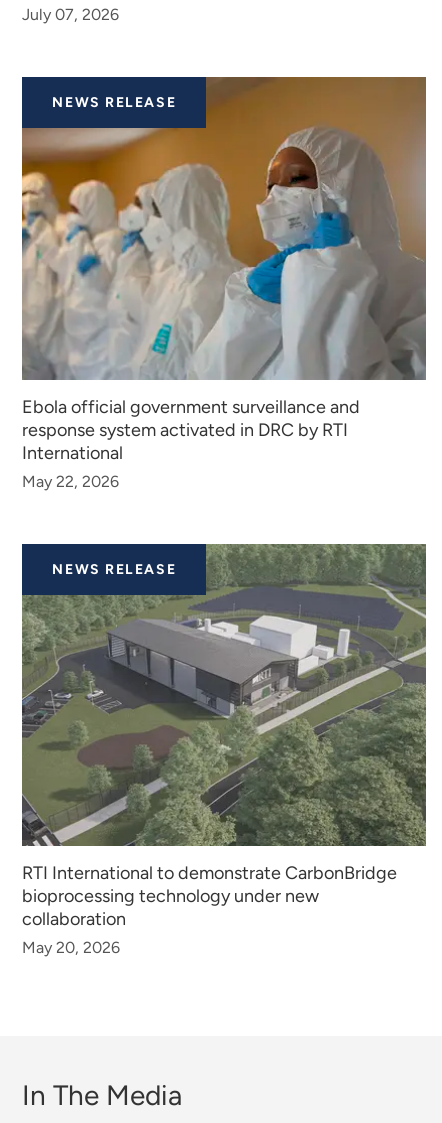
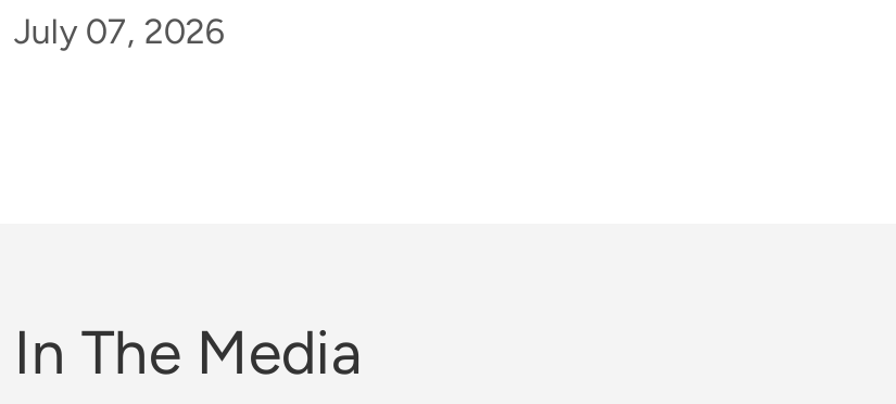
[21,76,427,381] [image] | NEWS RELEASE -> none
[22,395,360,490] Ebola official government surveillance and | response system activated in DRC by RTI | International | May 22, 2026 -> none
[21,543,427,847] [image] | NEWS RELEASE -> none
[22,862,397,957] RTI International to demonstrate CarbonBridge | bioprocessing technology under new | collaboration | May 20, 2026 -> none

